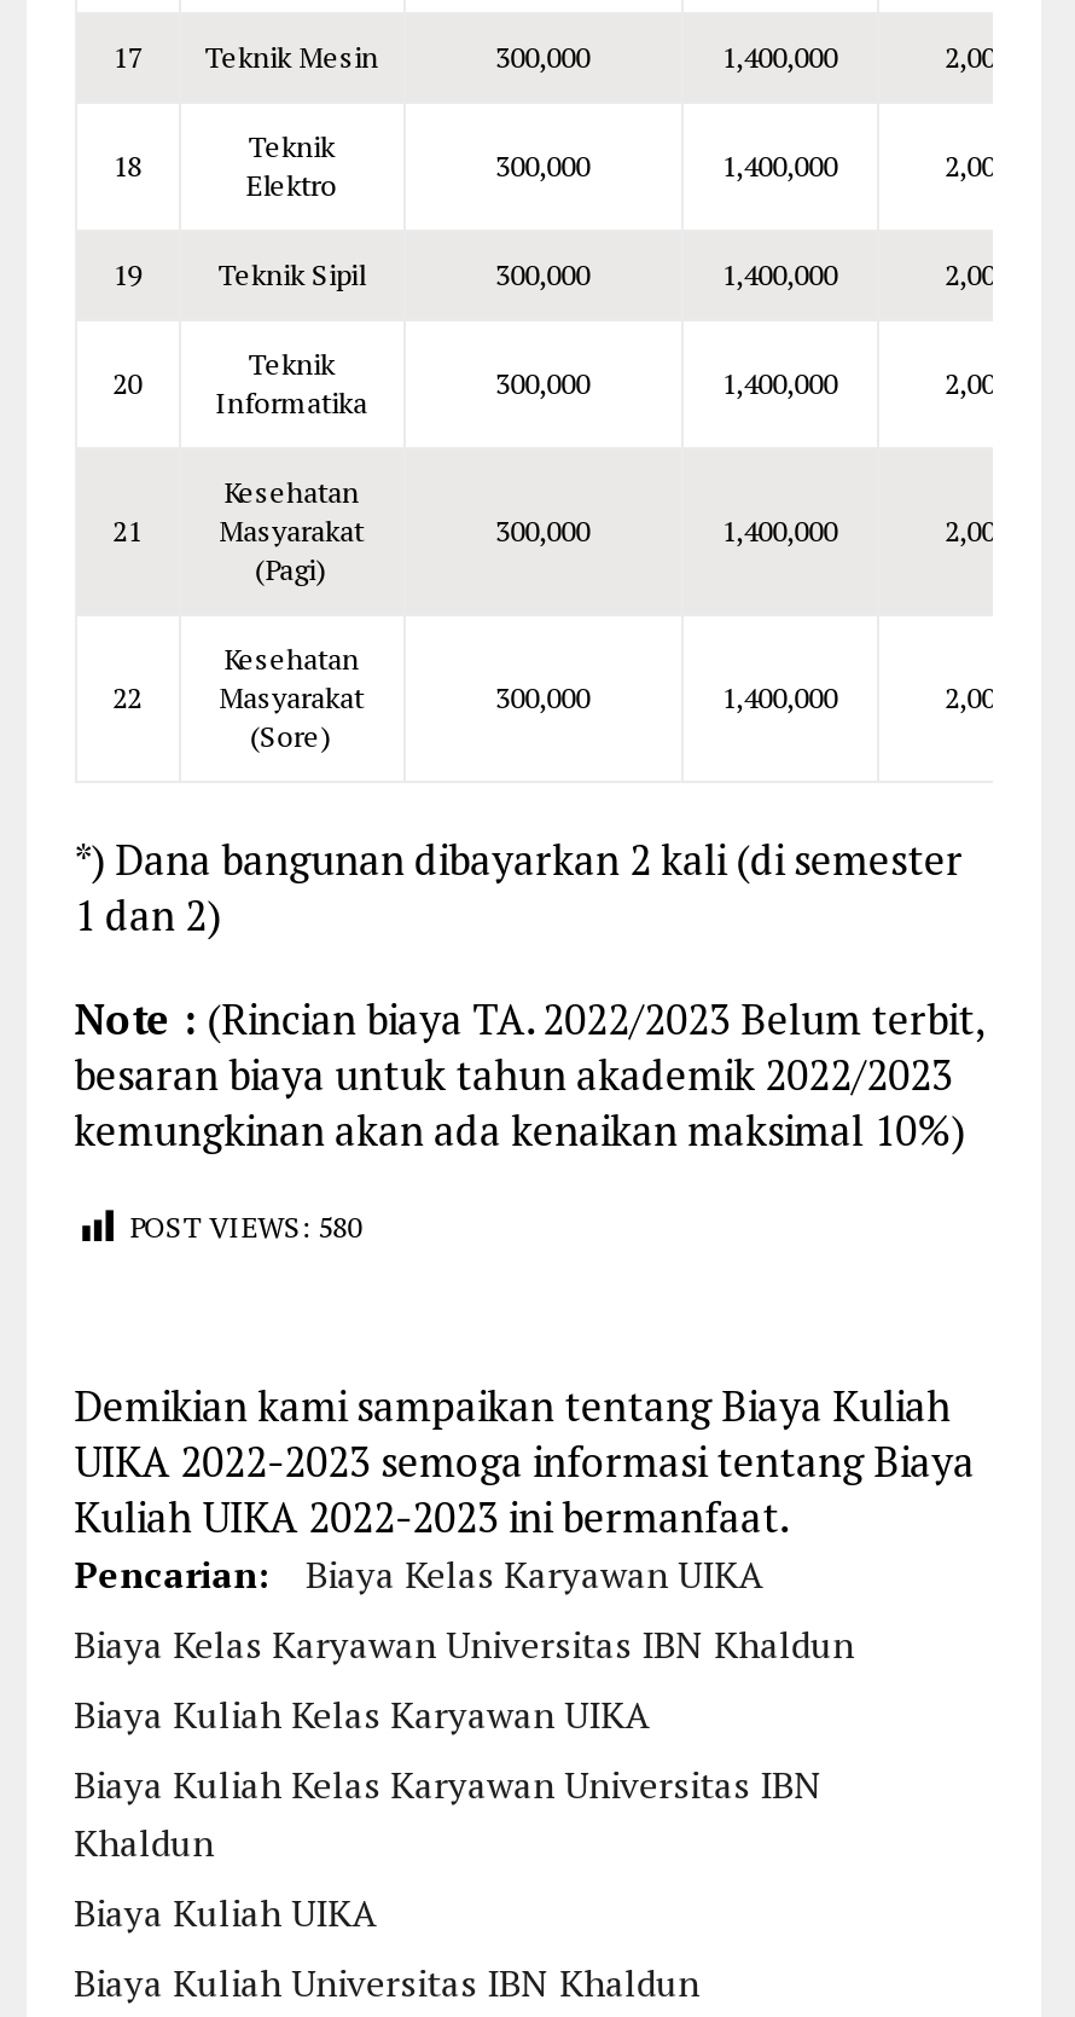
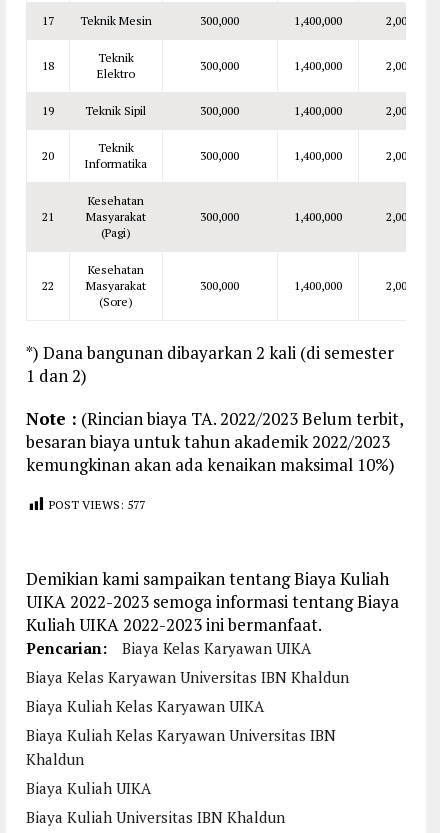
[129,1209,361,1245] POST VIEWS: 580 -> [49,497,145,512] POST VIEWS: 577

